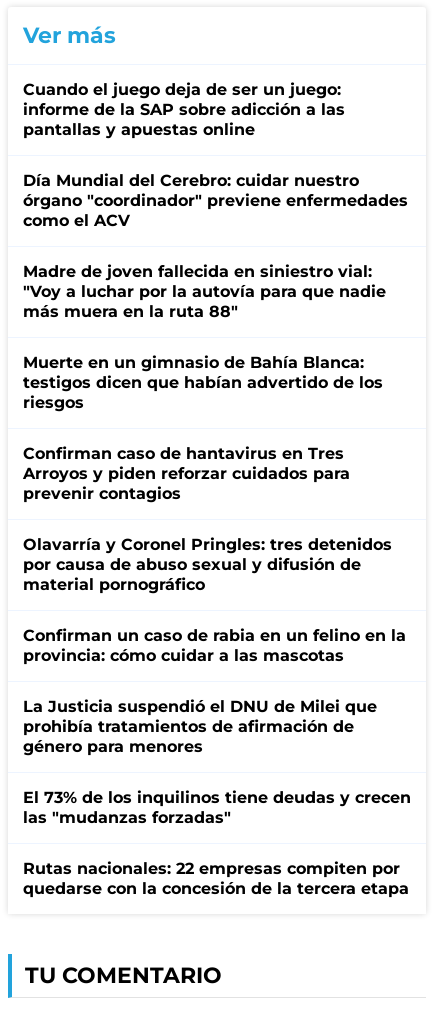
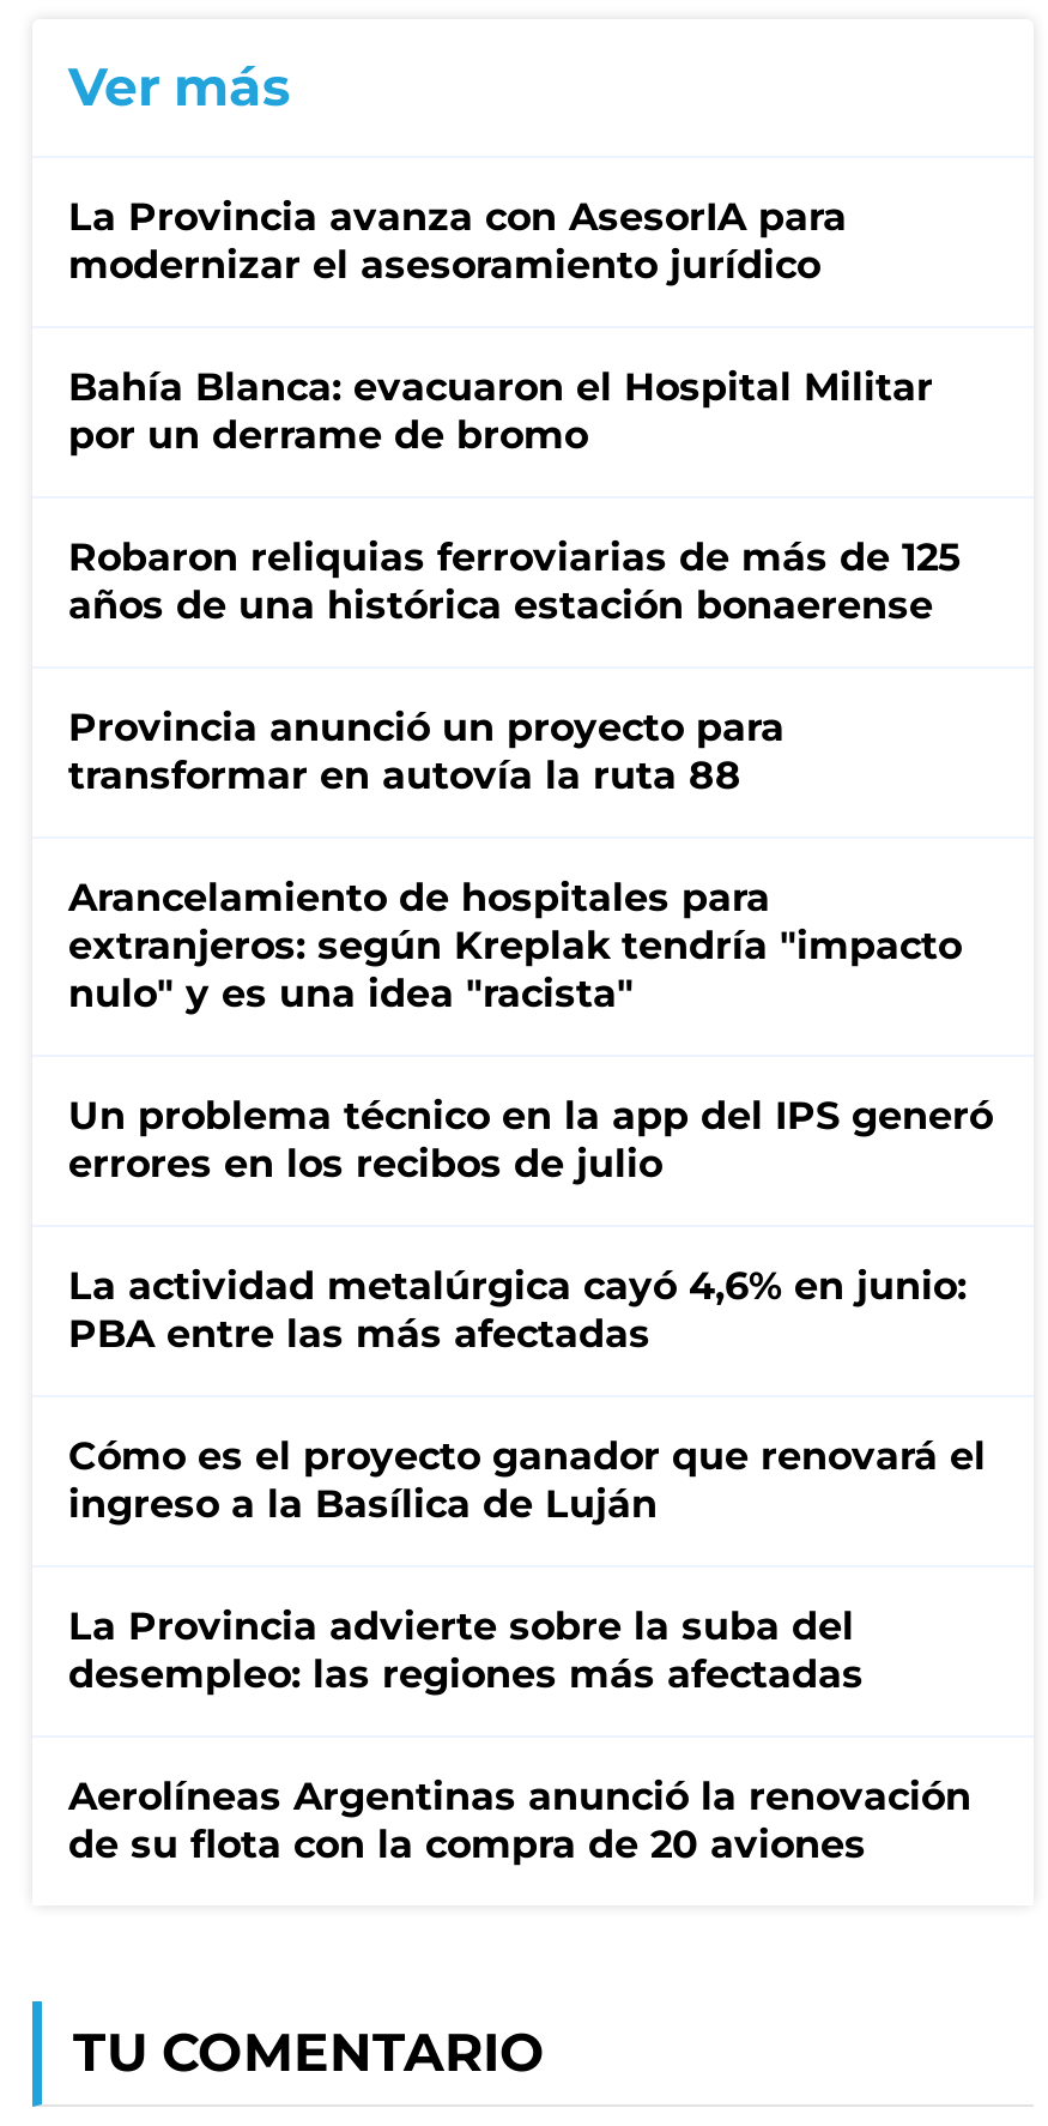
[23,80,345,139] Cuando el juego deja de ser un juego: | informe de la SAP sobre adicción a las | pantallas y apuestas online -> [68,194,847,287] La Provincia avanza con AsesorIA para | modernizar el asesoramiento jurídico
[23,171,408,230] Día Mundial del Cerebro: cuidar nuestro | órgano "coordinador" previene enfermedades | como el ACV -> [68,364,933,458] Bahía Blanca: evacuaron el Hospital Militar | por un derrame de bromo
[23,262,386,321] Madre de joven fallecida en siniestro vial: | "Voy a luchar por la autovía para que nadie | más muera en la ruta 88" -> [68,534,962,628] Robaron reliquias ferroviarias de más de 125 | años de una histórica estación bonaerense
[23,353,383,412] Muerte en un gimnasio de Bahía Blanca: | testigos dicen que habían advertido de los | riesgos -> [68,704,785,798] Provincia anunció un proyecto para | transformar en autovía la ruta 88
[23,444,350,503] Confirman caso de hantavirus en Tres | Arroyos y piden reforzar cuidados para | prevenir contagios -> [68,875,962,1016] Arancelamiento de hospitales para | extranjeros: según Kreplak tendría "impacto | nulo" y es una idea "racista"
[23,535,392,594] Olavarría y Coronel Pringles: tres detenidos | por causa de abuso sexual y difusión de | material pornográfico -> [68,1093,993,1186] Un problema técnico en la app del IPS generó | errores en los recibos de julio
[23,626,406,665] Confirman un caso de rabia en un felino en la | provincia: cómo cuidar a las mascotas -> [68,1263,967,1356] La actividad metalúrgica cayó 4,6% en junio: | PBA entre las más afectadas
[23,697,377,756] La Justicia suspendió el DNU de Milei que | prohibía tratamientos de afirmación de | género para menores -> [68,1433,986,1527] Cómo es el proyecto ganador que renovará el | ingreso a la Basílica de Luján
[23,788,411,827] El 73% de los inquilinos tiene deudas y crecen | las "mudanzas forzadas" -> [68,1603,864,1697] La Provincia advierte sobre la suba del | desempleo: las regiones más afectadas
[23,859,409,898] Rutas nacionales: 22 empresas compiten por | quedarse con la concesión de la tercera etapa -> [68,1773,971,1867] Aerolíneas Argentinas anunció la renovación | de su flota con la compra de 20 aviones

